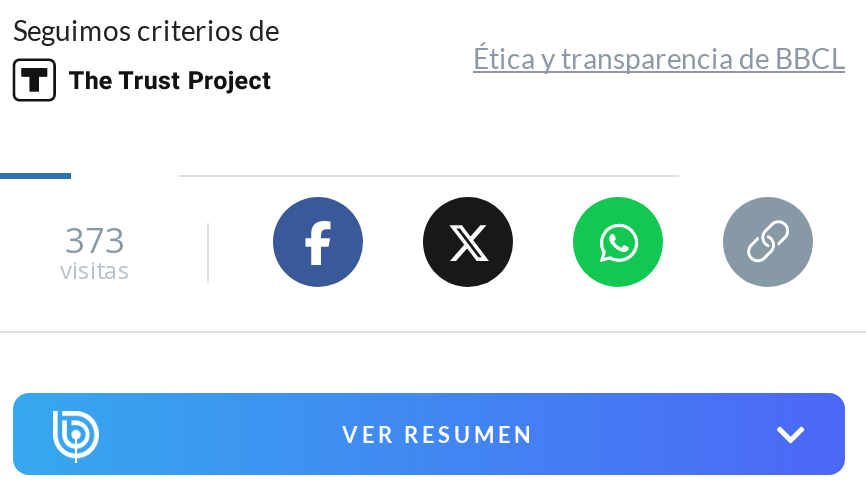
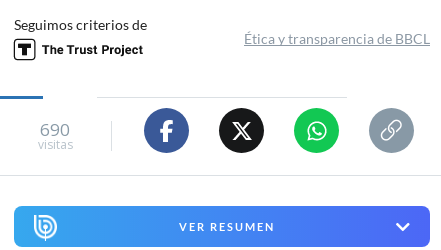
[65,217,125,263] 373 -> [40,118,70,141] 690

